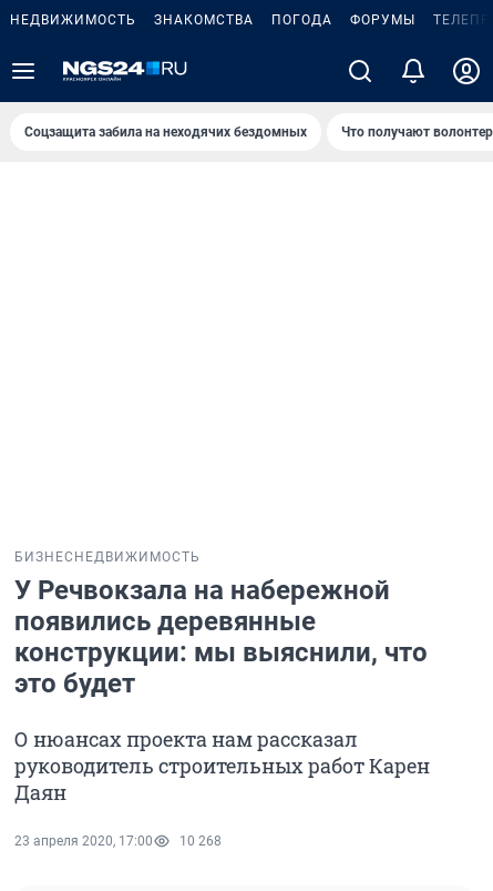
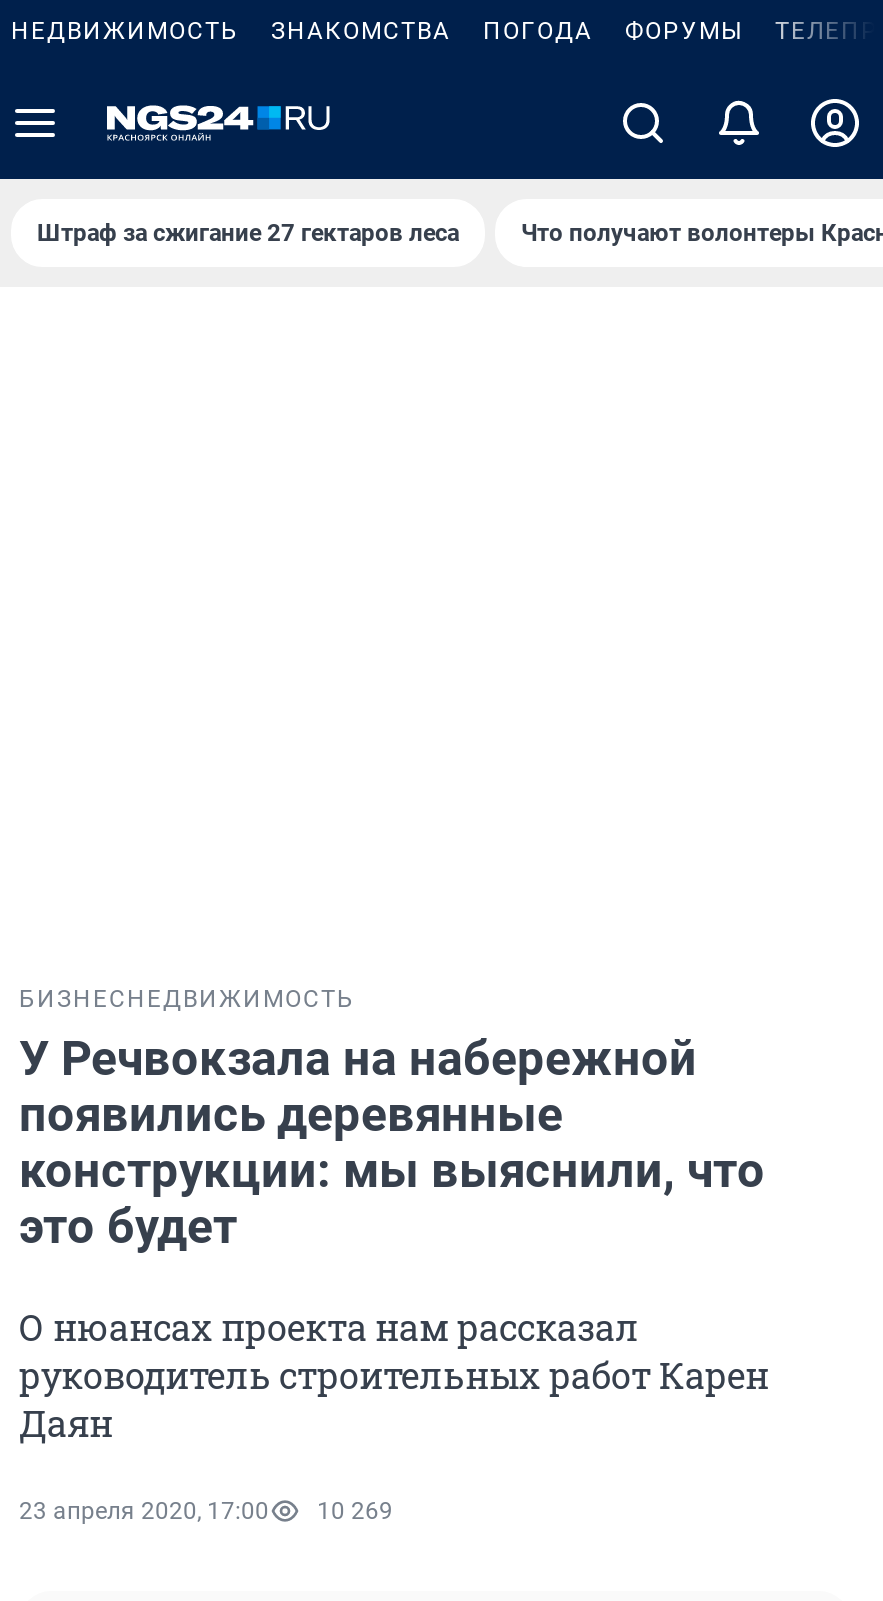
[24,124,307,140] Соцзащита забила на неходячих бездомных -> [37,219,459,247] Штраф за сжигание 27 гектаров леса
[14,833,222,849] 23 апреля 2020, 17:00 10 268 -> [19,1497,393,1525] 23 апреля 2020, 17:00 10 269

